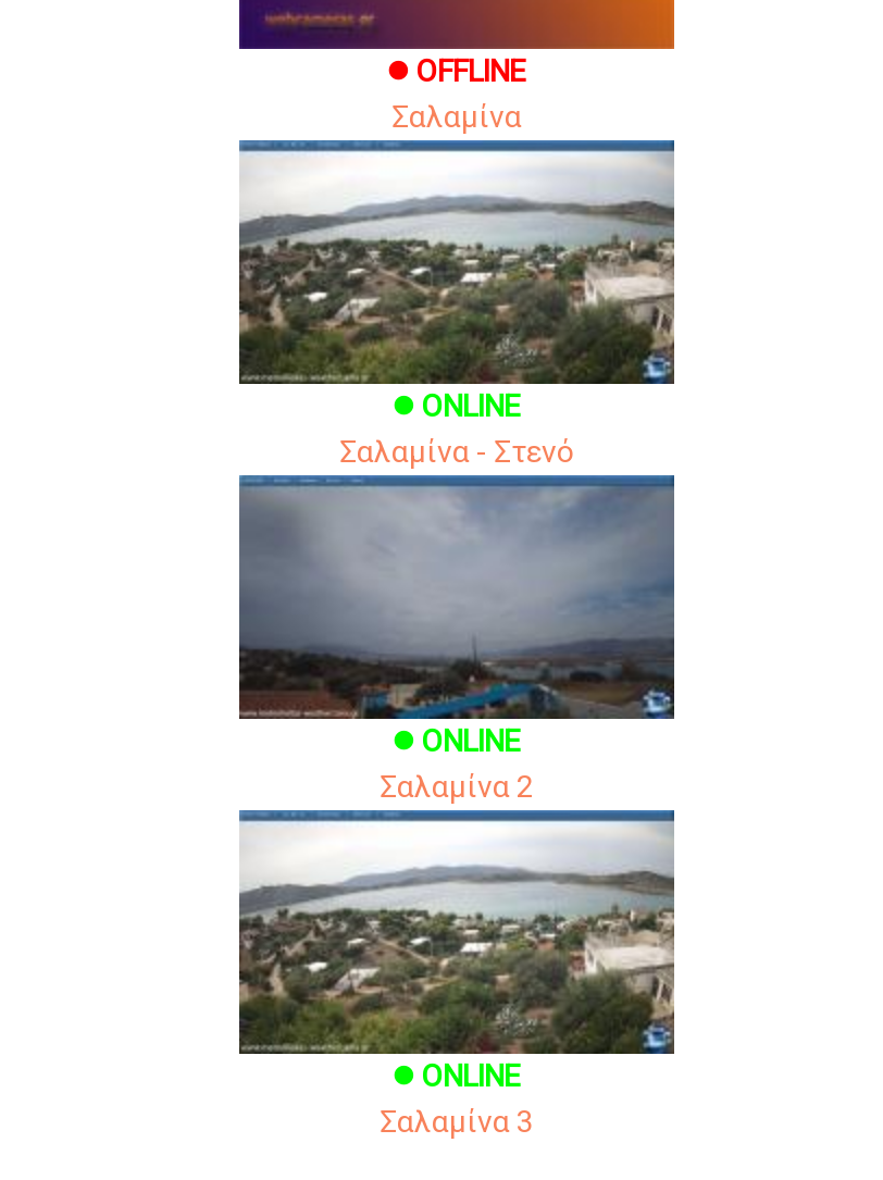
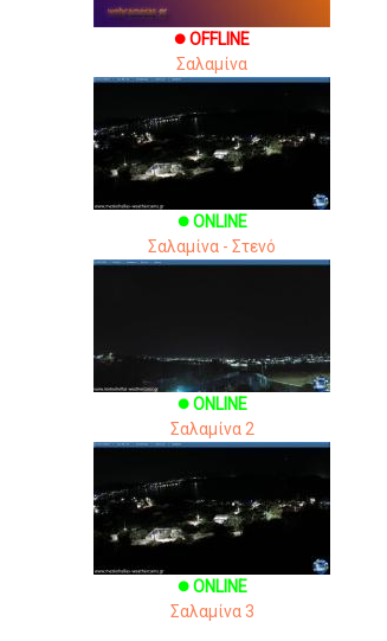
[237,149,676,384] [image] -> [92,81,330,210] [image]
[237,484,676,719] [image] -> [92,264,331,392] [image]
[237,819,676,1054] [image] -> [92,446,331,575] [image]

